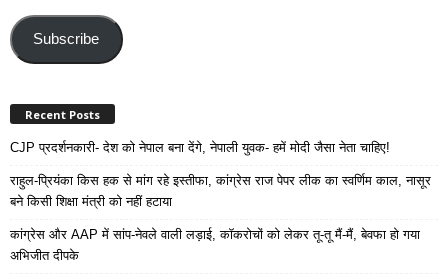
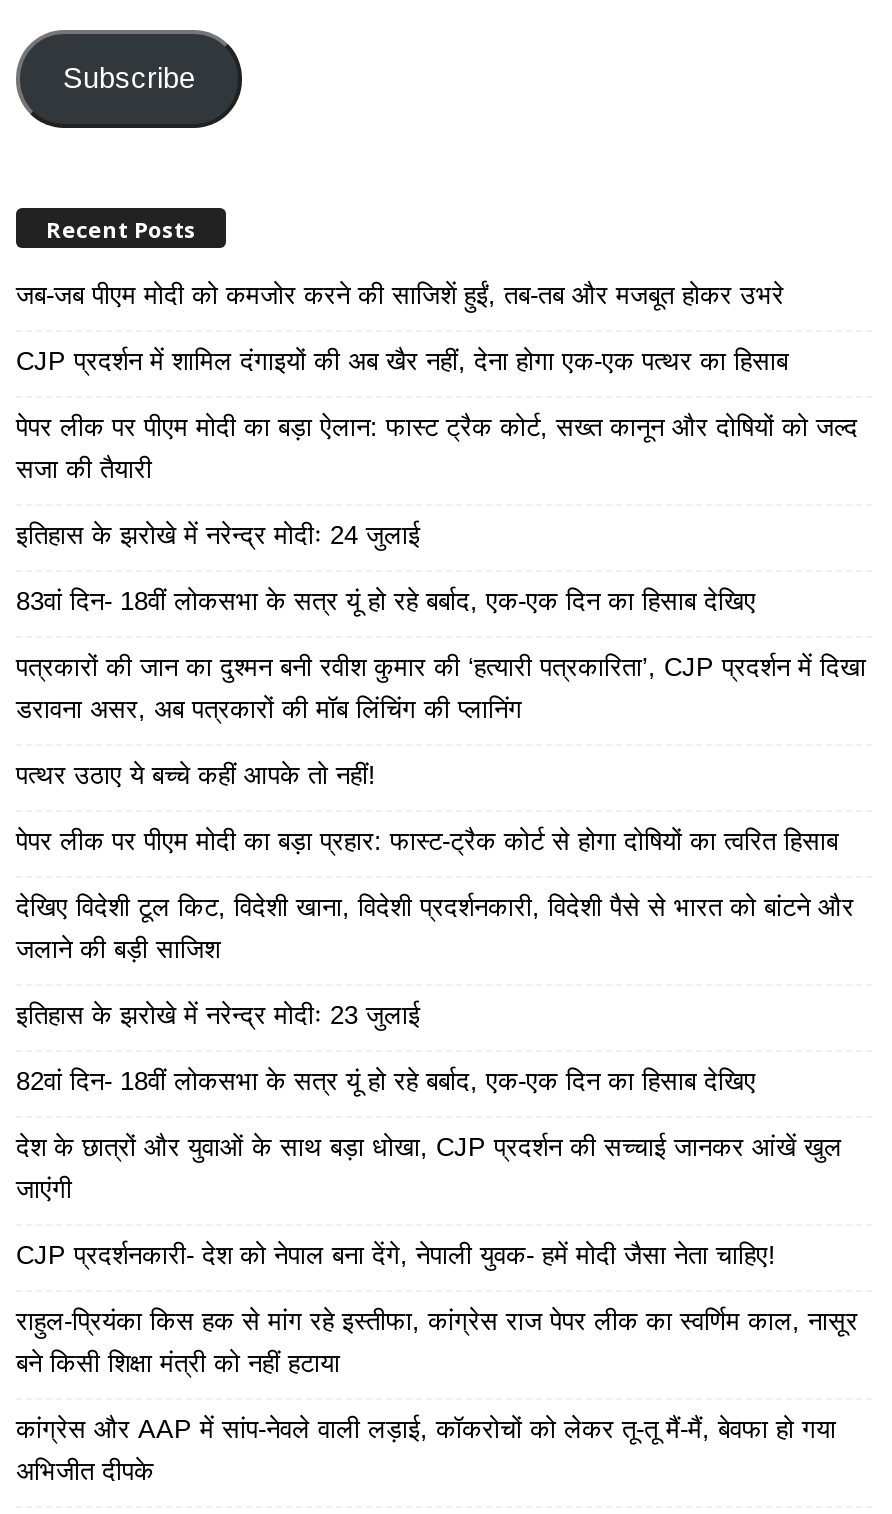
none -> [16,280,866,1204] जब-जब पीएम मोदी को कमजोर करने की साजिशें हुईं, तब-तब और मजबूत होकर उभरे | CJP प्रदर्शन में शामिल दंगाइयों की अब खैर नहीं, देना होगा एक-एक पत्थर का हिसाब | पेपर लीक पर पीएम मोदी का बड़ा ऐलान: फास्ट ट्रैक कोर्ट, सख्त कानून और दोषियों को जल्द | सजा की तैयारी | इतिहास के झरोखे में नरेन्द्र मोदीः 24 जुलाई | 83वां दिन- 18वीं लोकसभा के सत्र यूं हो रहे बर्बाद, एक-एक दिन का हिसाब देखिए | पत्रकारों की जान का दुश्मन बनी रवीश कुमार की ‘हत्यारी पत्रकारिता’, CJP प्रदर्शन में दिखा | डरावना असर, अब पत्रकारों की मॉब लिंचिंग की प्लानिंग | पत्थर उठाए ये बच्चे कहीं आपके तो नहीं! | पेपर लीक पर पीएम मोदी का बड़ा प्रहार: फास्ट-ट्रैक कोर्ट से होगा दोषियों का त्वरित हिसाब | देखिए विदेशी टूल किट, विदेशी खाना, विदेशी प्रदर्शनकारी, विदेशी पैसे से भारत को बांटने और | जलाने की बड़ी साजिश | इतिहास के झरोखे में नरेन्द्र मोदीः 23 जुलाई | 82वां दिन- 18वीं लोकसभा के सत्र यूं हो रहे बर्बाद, एक-एक दिन का हिसाब देखिए | देश के छात्रों और युवाओं के साथ बड़ा धोखा, CJP प्रदर्शन की सच्चाई जानकर आंखें खुल | जाएंगी

